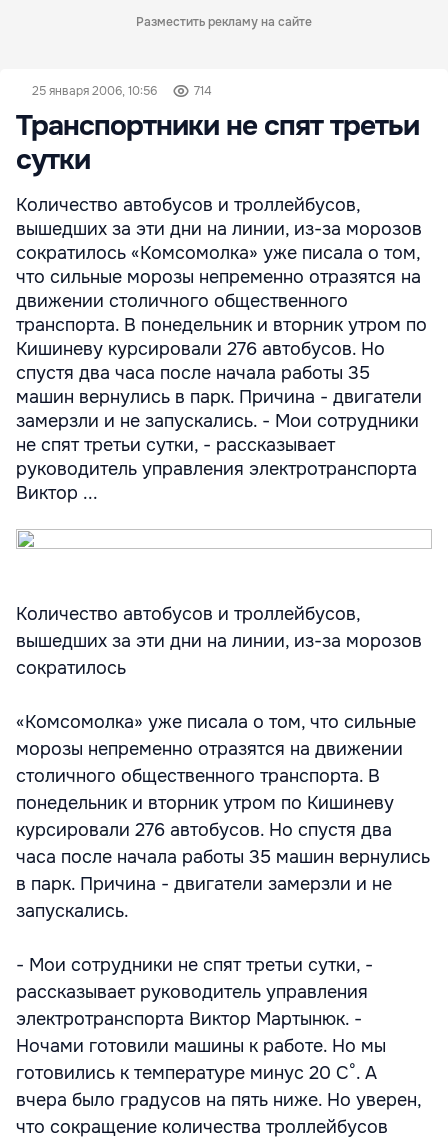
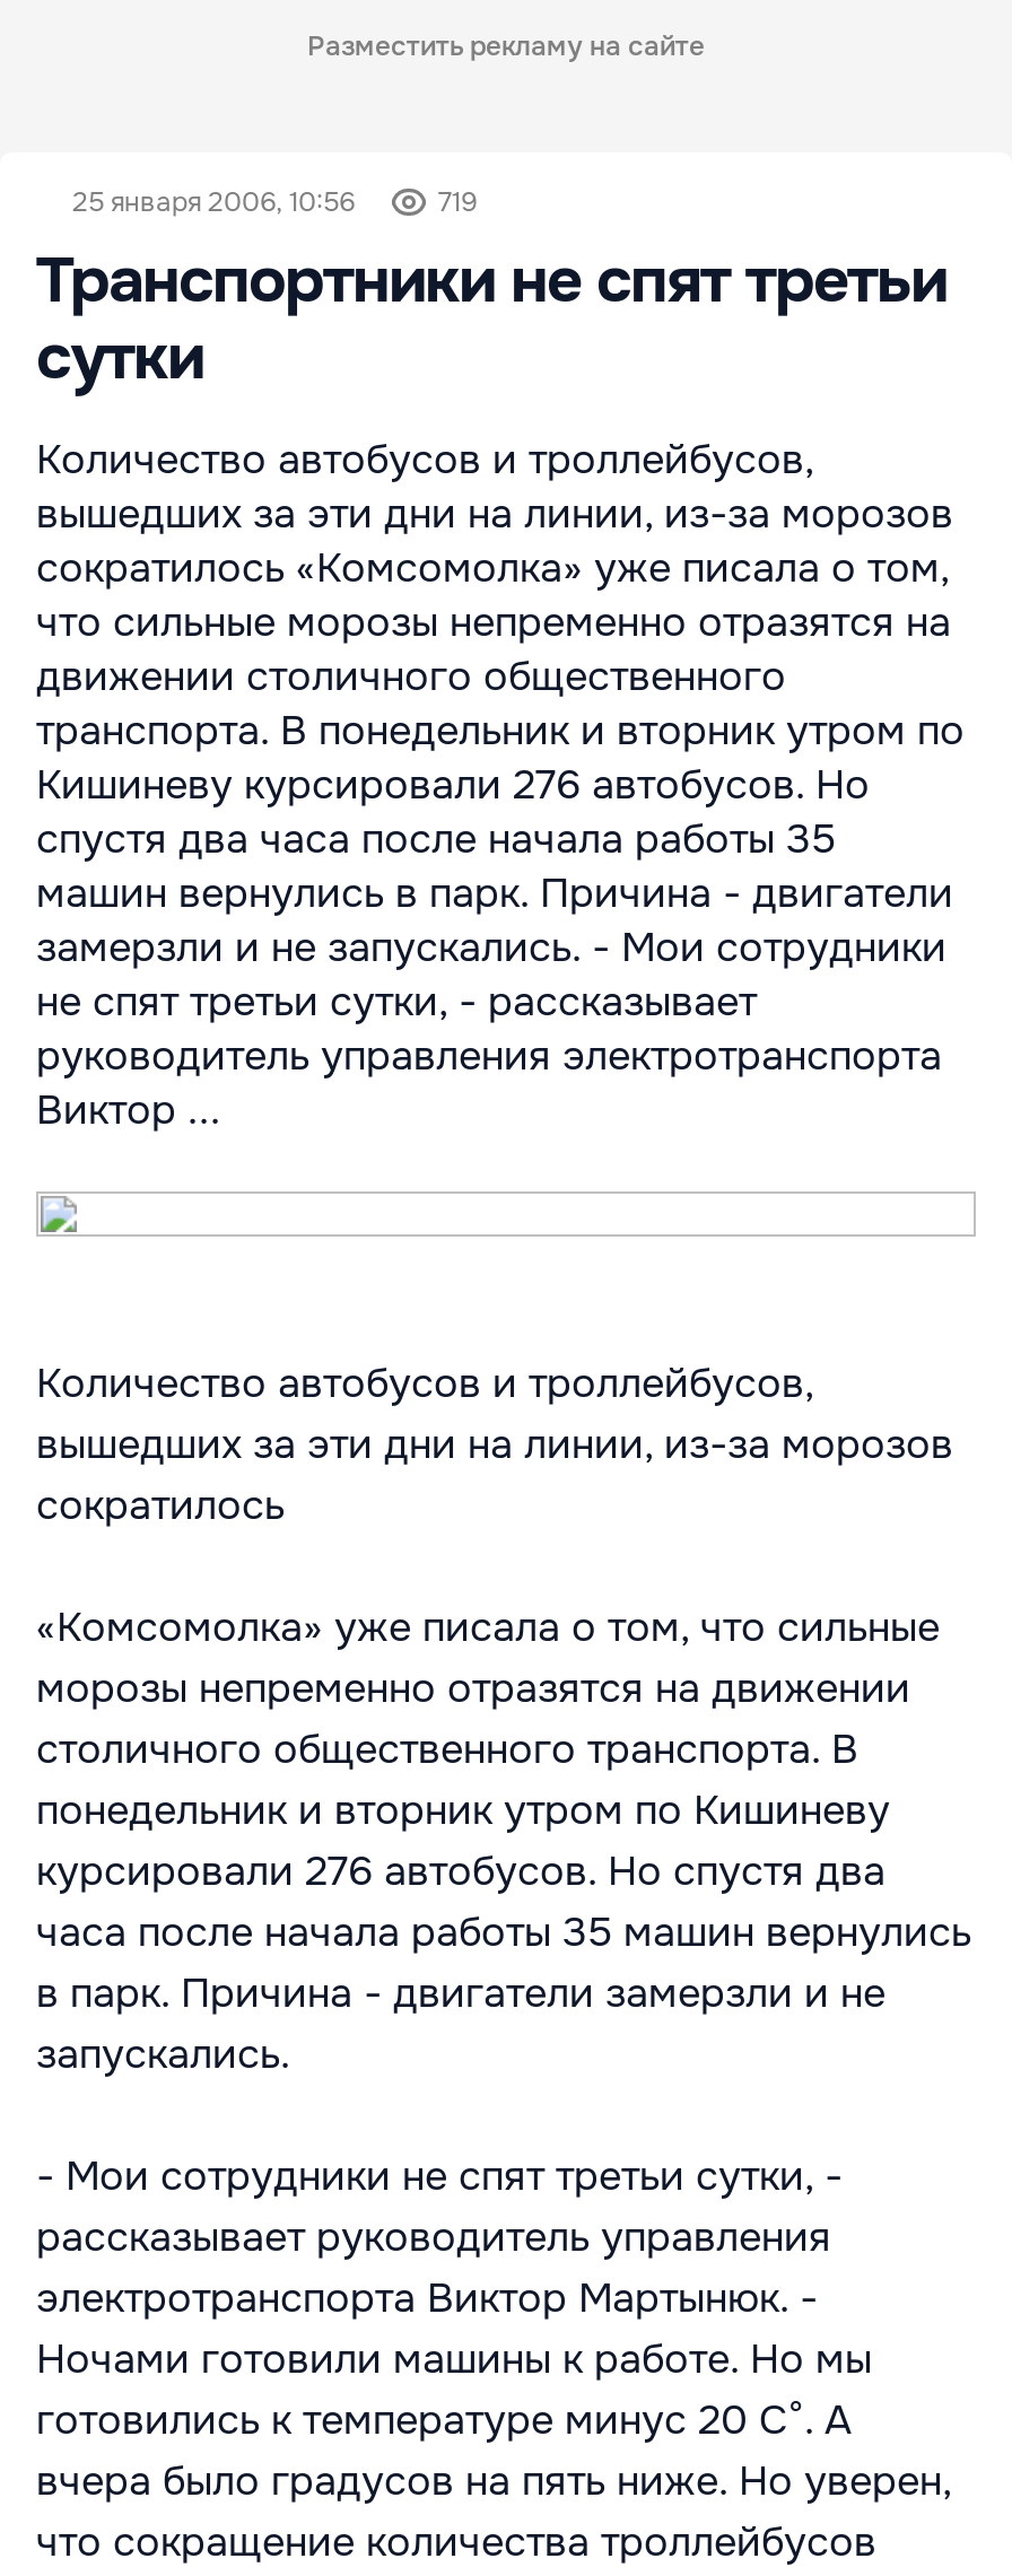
[194,83,212,99] 714 -> [438,184,477,220] 719

